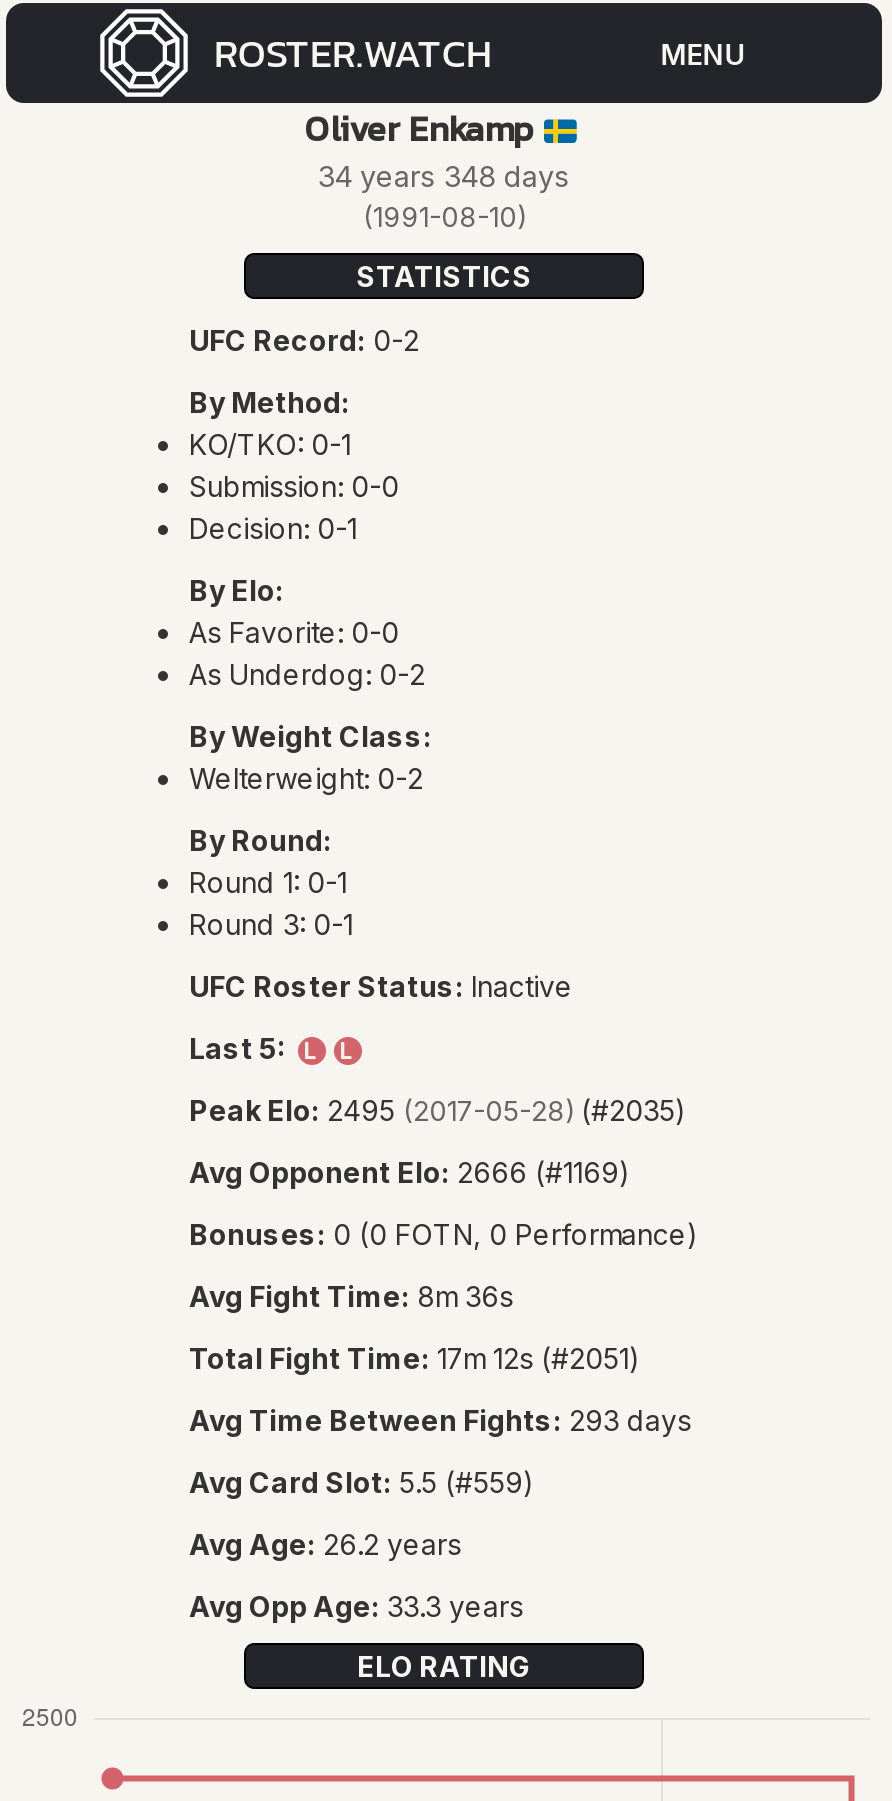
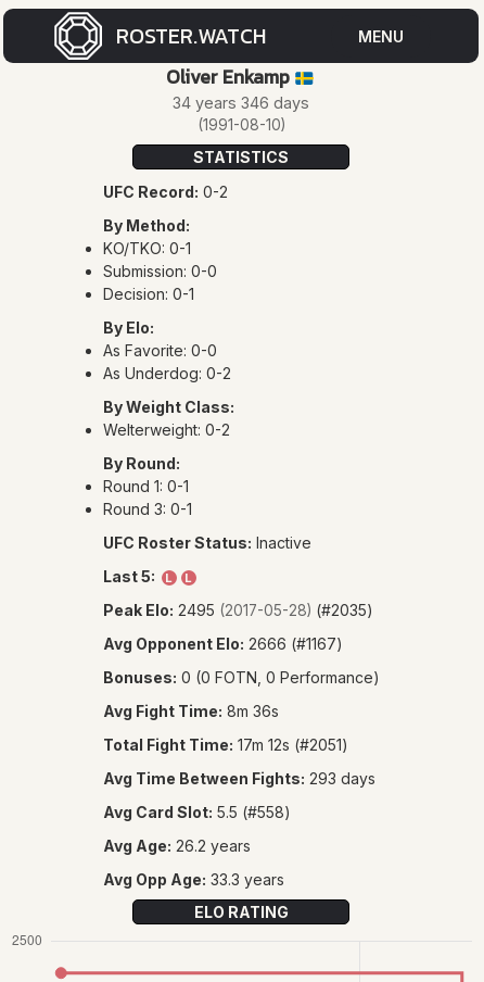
[318,159,570,193] 34 years 348 days -> [173,93,309,112] 34 years 346 days
[189,1155,631,1189] Avg Opponent Elo: 2666 (#1169) -> [103,634,342,653] Avg Opponent Elo: 2666 (#1167)
[189,1465,535,1499] Avg Card Slot: 5.5 (#559) -> [103,803,290,821] Avg Card Slot: 5.5 (#558)

